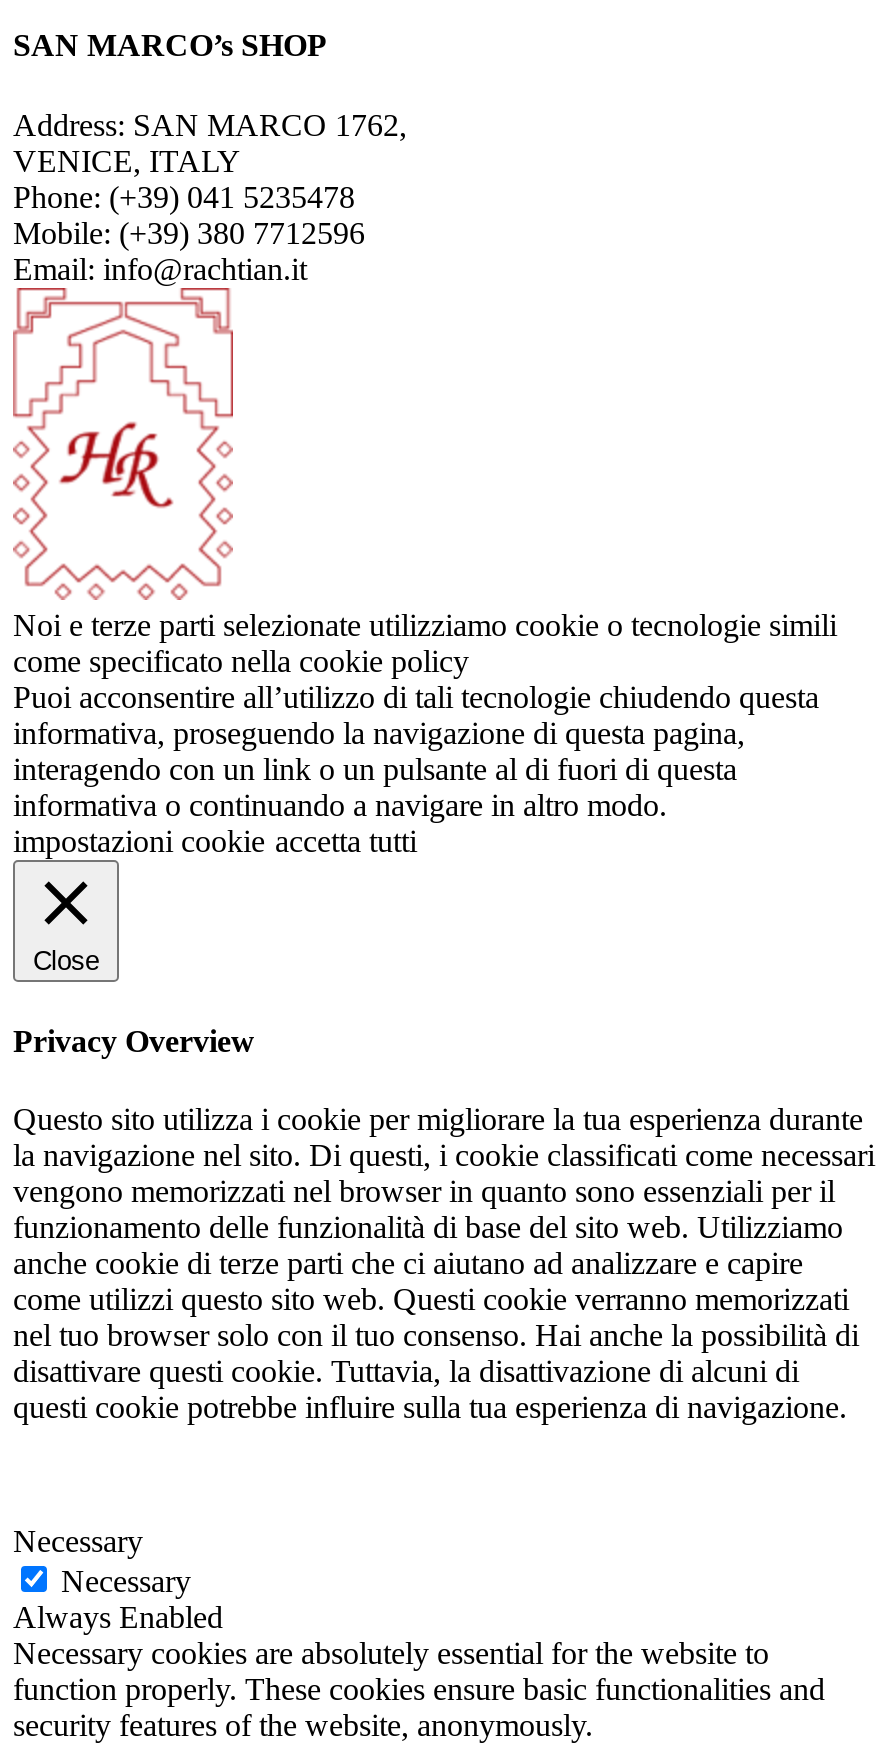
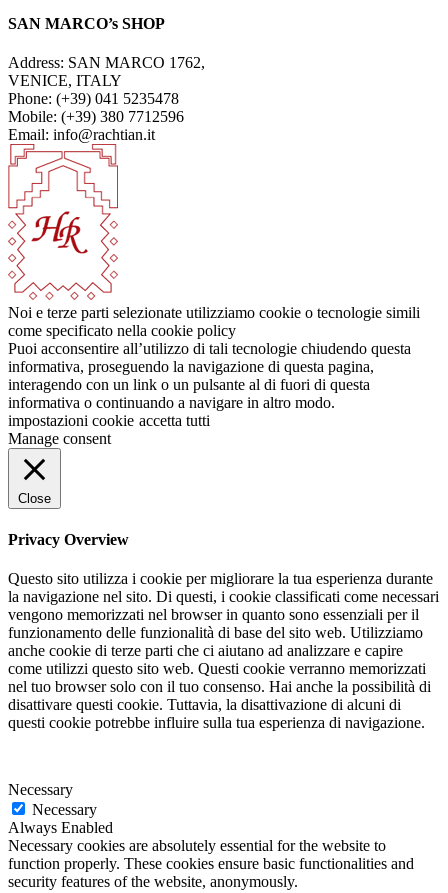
none -> [8,430,111,447] Manage consent

